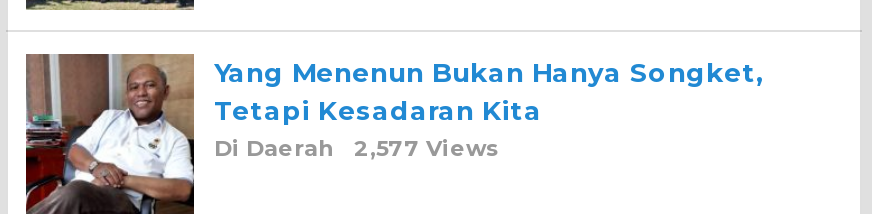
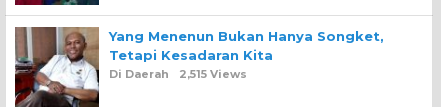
[214,134,500,162] Di Daerah 2,577 Views -> [109,67,247,81] Di Daerah 2,515 Views

